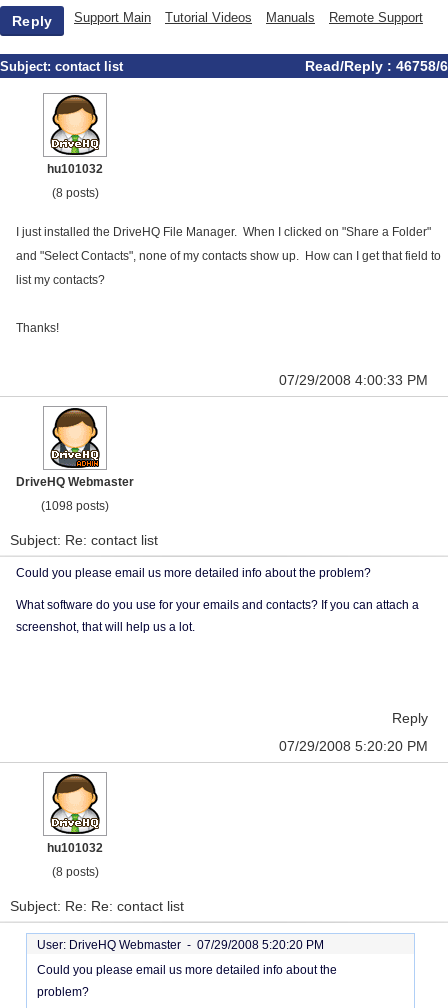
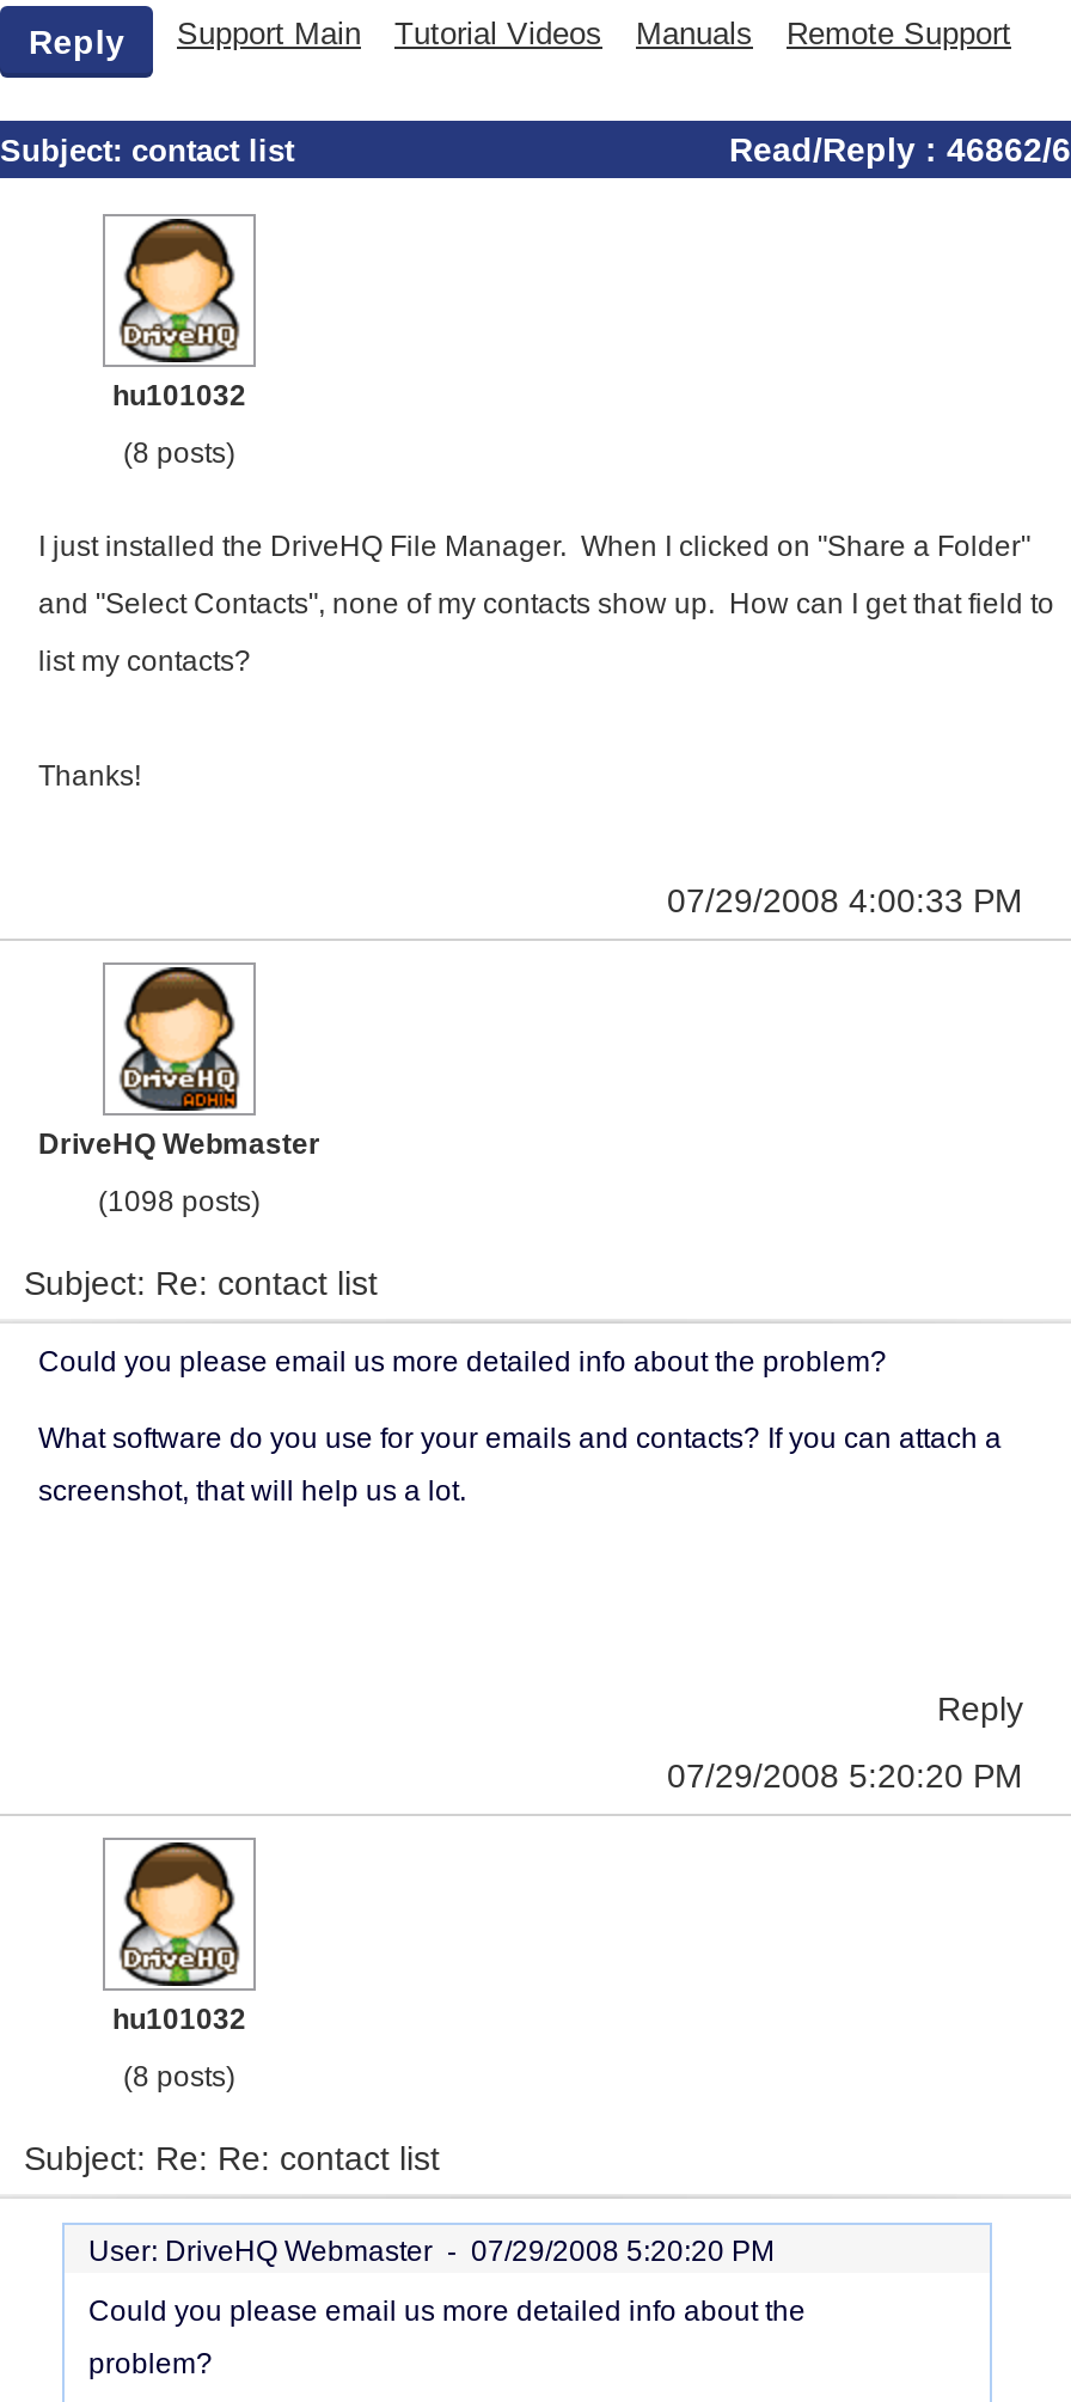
[305,58,448,74] Read/Reply : 46758/6 -> [729,130,1071,169] Read/Reply : 46862/6

